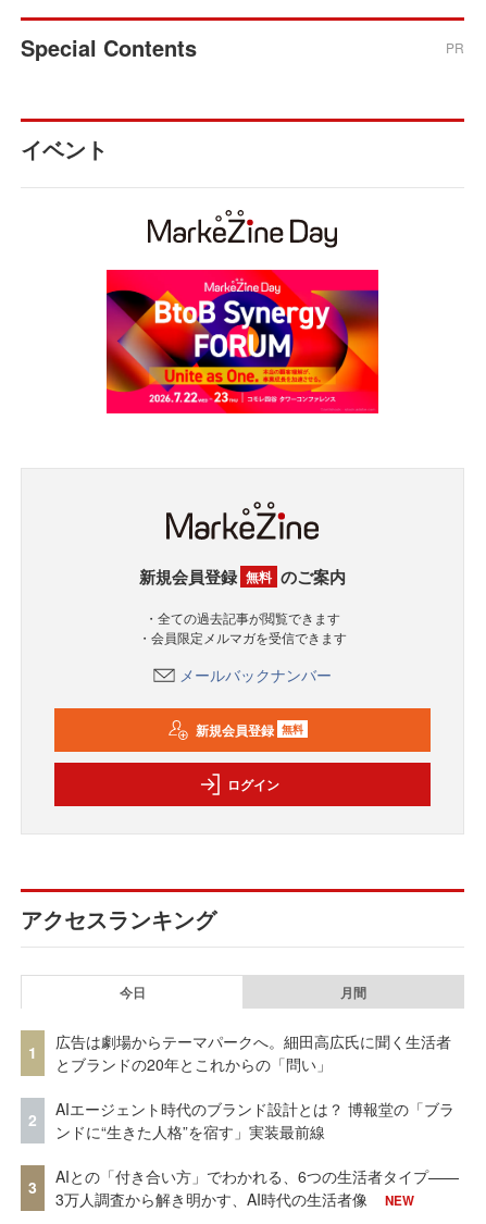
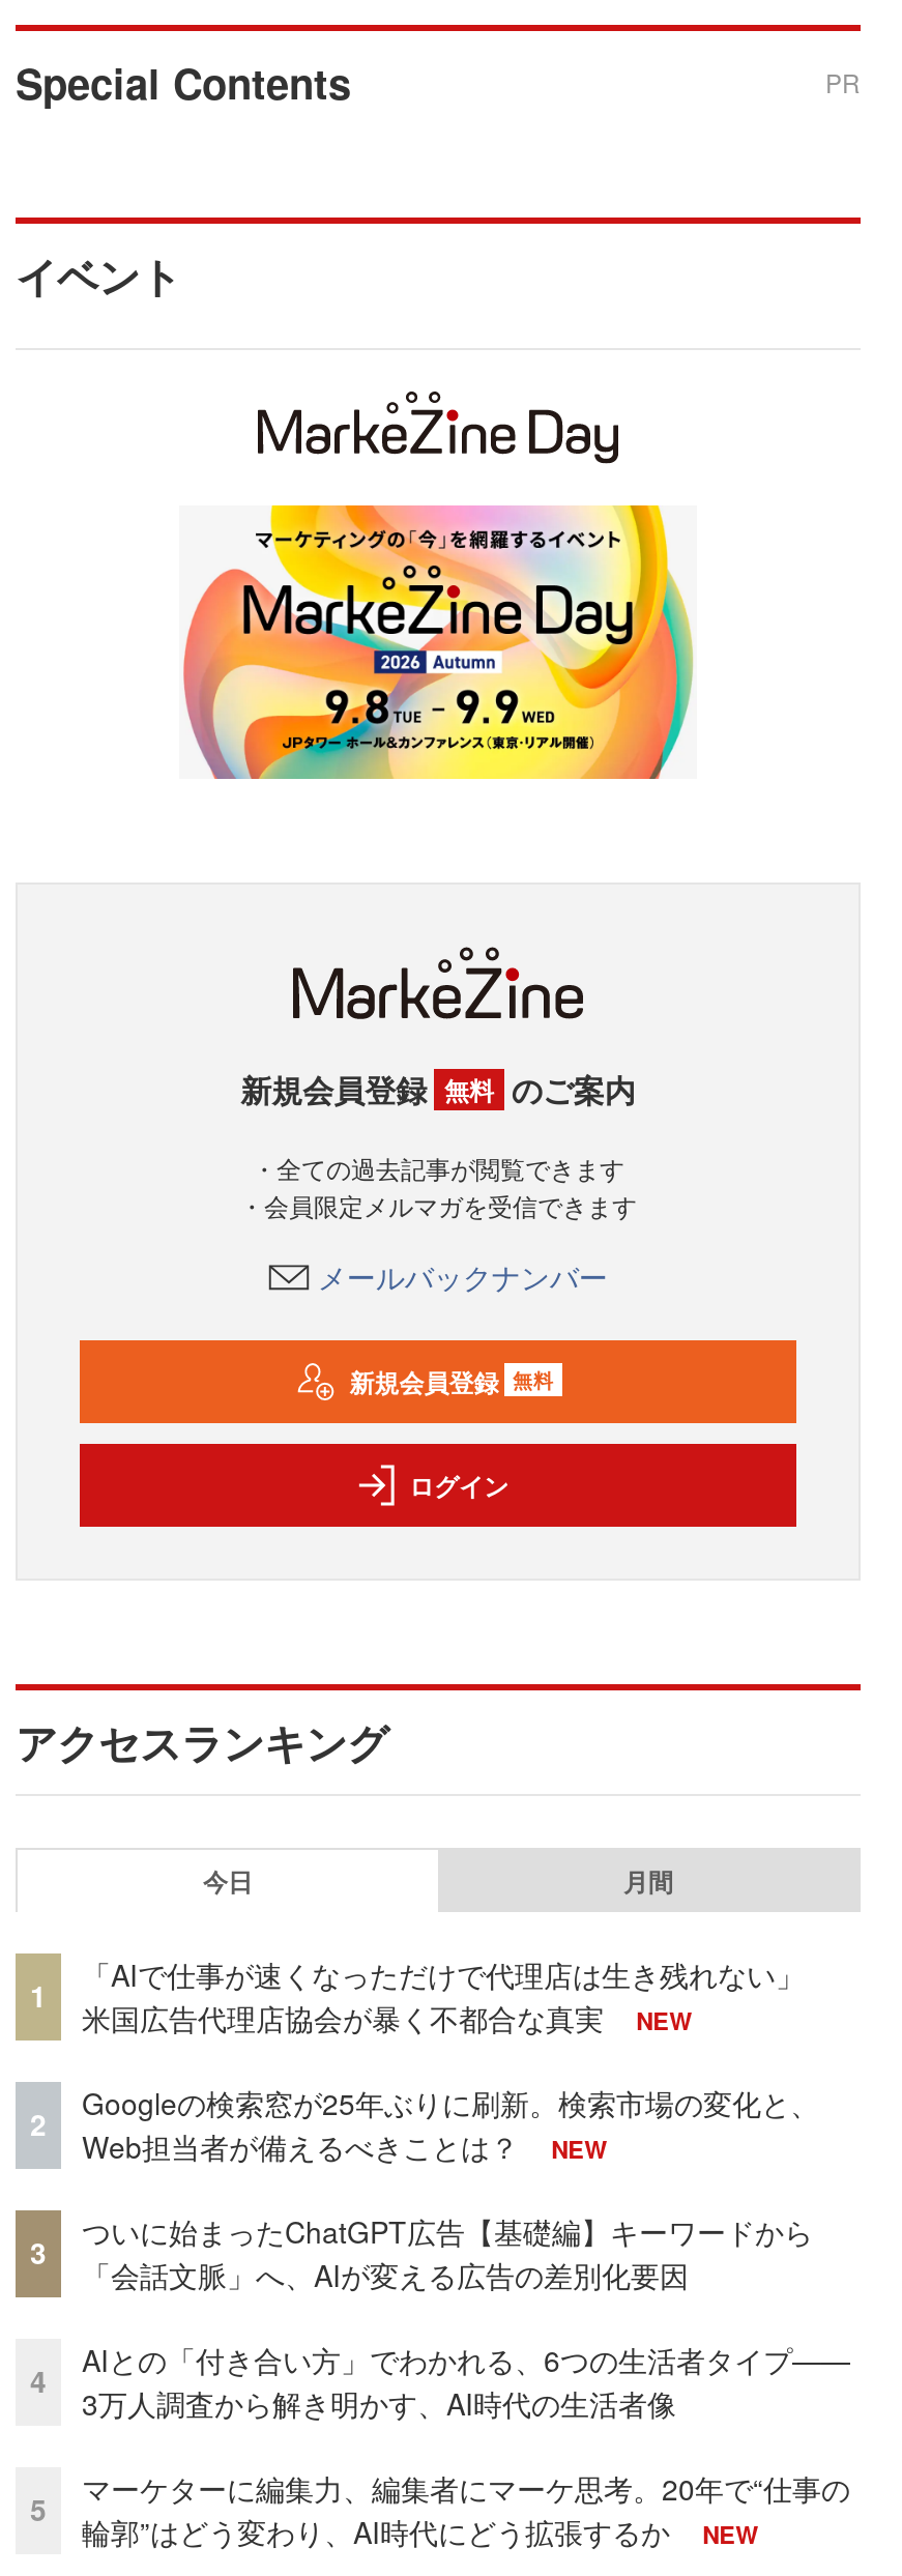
[105,269,379,415] [image] -> [179,503,697,781] [image]
[55,1030,451,1075] 広告は劇場からテーマパークへ。細田高広氏に聞く生活者 | とブランドの20年とこれからの「問い」 -> [82,1953,834,2038] 「AIで仕事が速くなっただけで代理店は生き残れない」 | 米国広告代理店協会が暴く不都合な真実 | NEW
[55,1097,454,1142] AIエージェント時代のブランド設計とは？ 博報堂の「ブラ | ンドに“生きた人格”を宿す」実装最前線 -> [82,2081,819,2166] Googleの検索窓が25年ぶりに刷新。検索市場の変化と、 | Web担当者が備えるべきことは？ | NEW
none -> [30,2210,813,2401] ついに始まったChatGPT広告【基礎編】キーワードから | 「会話文脈」へ、AIが変える広告の差別化要因 | 4
none -> [30,2488,47,2530] 5
none -> [82,2467,850,2552] マーケターに編集力、編集者にマーケ思考。20年で“仕事の | 輪郭”はどう変わり、AI時代にどう拡張するか

